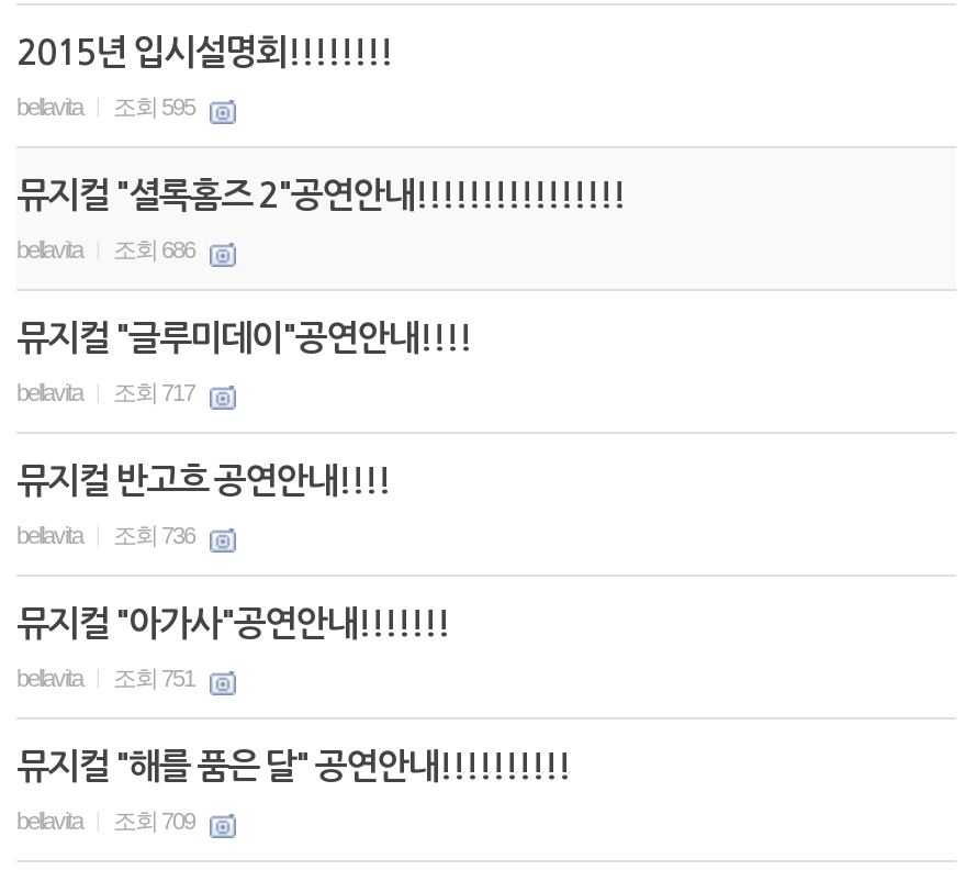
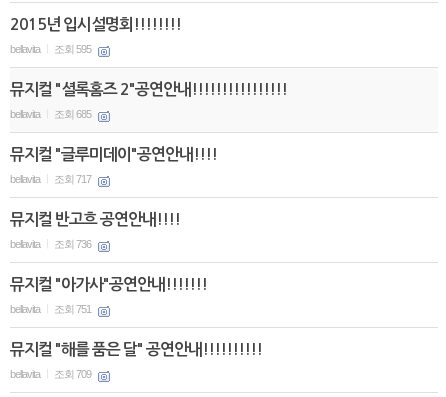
[16,236,199,263] bellavita 조회 686 -> [10,108,93,120] bellavita 조회 685

